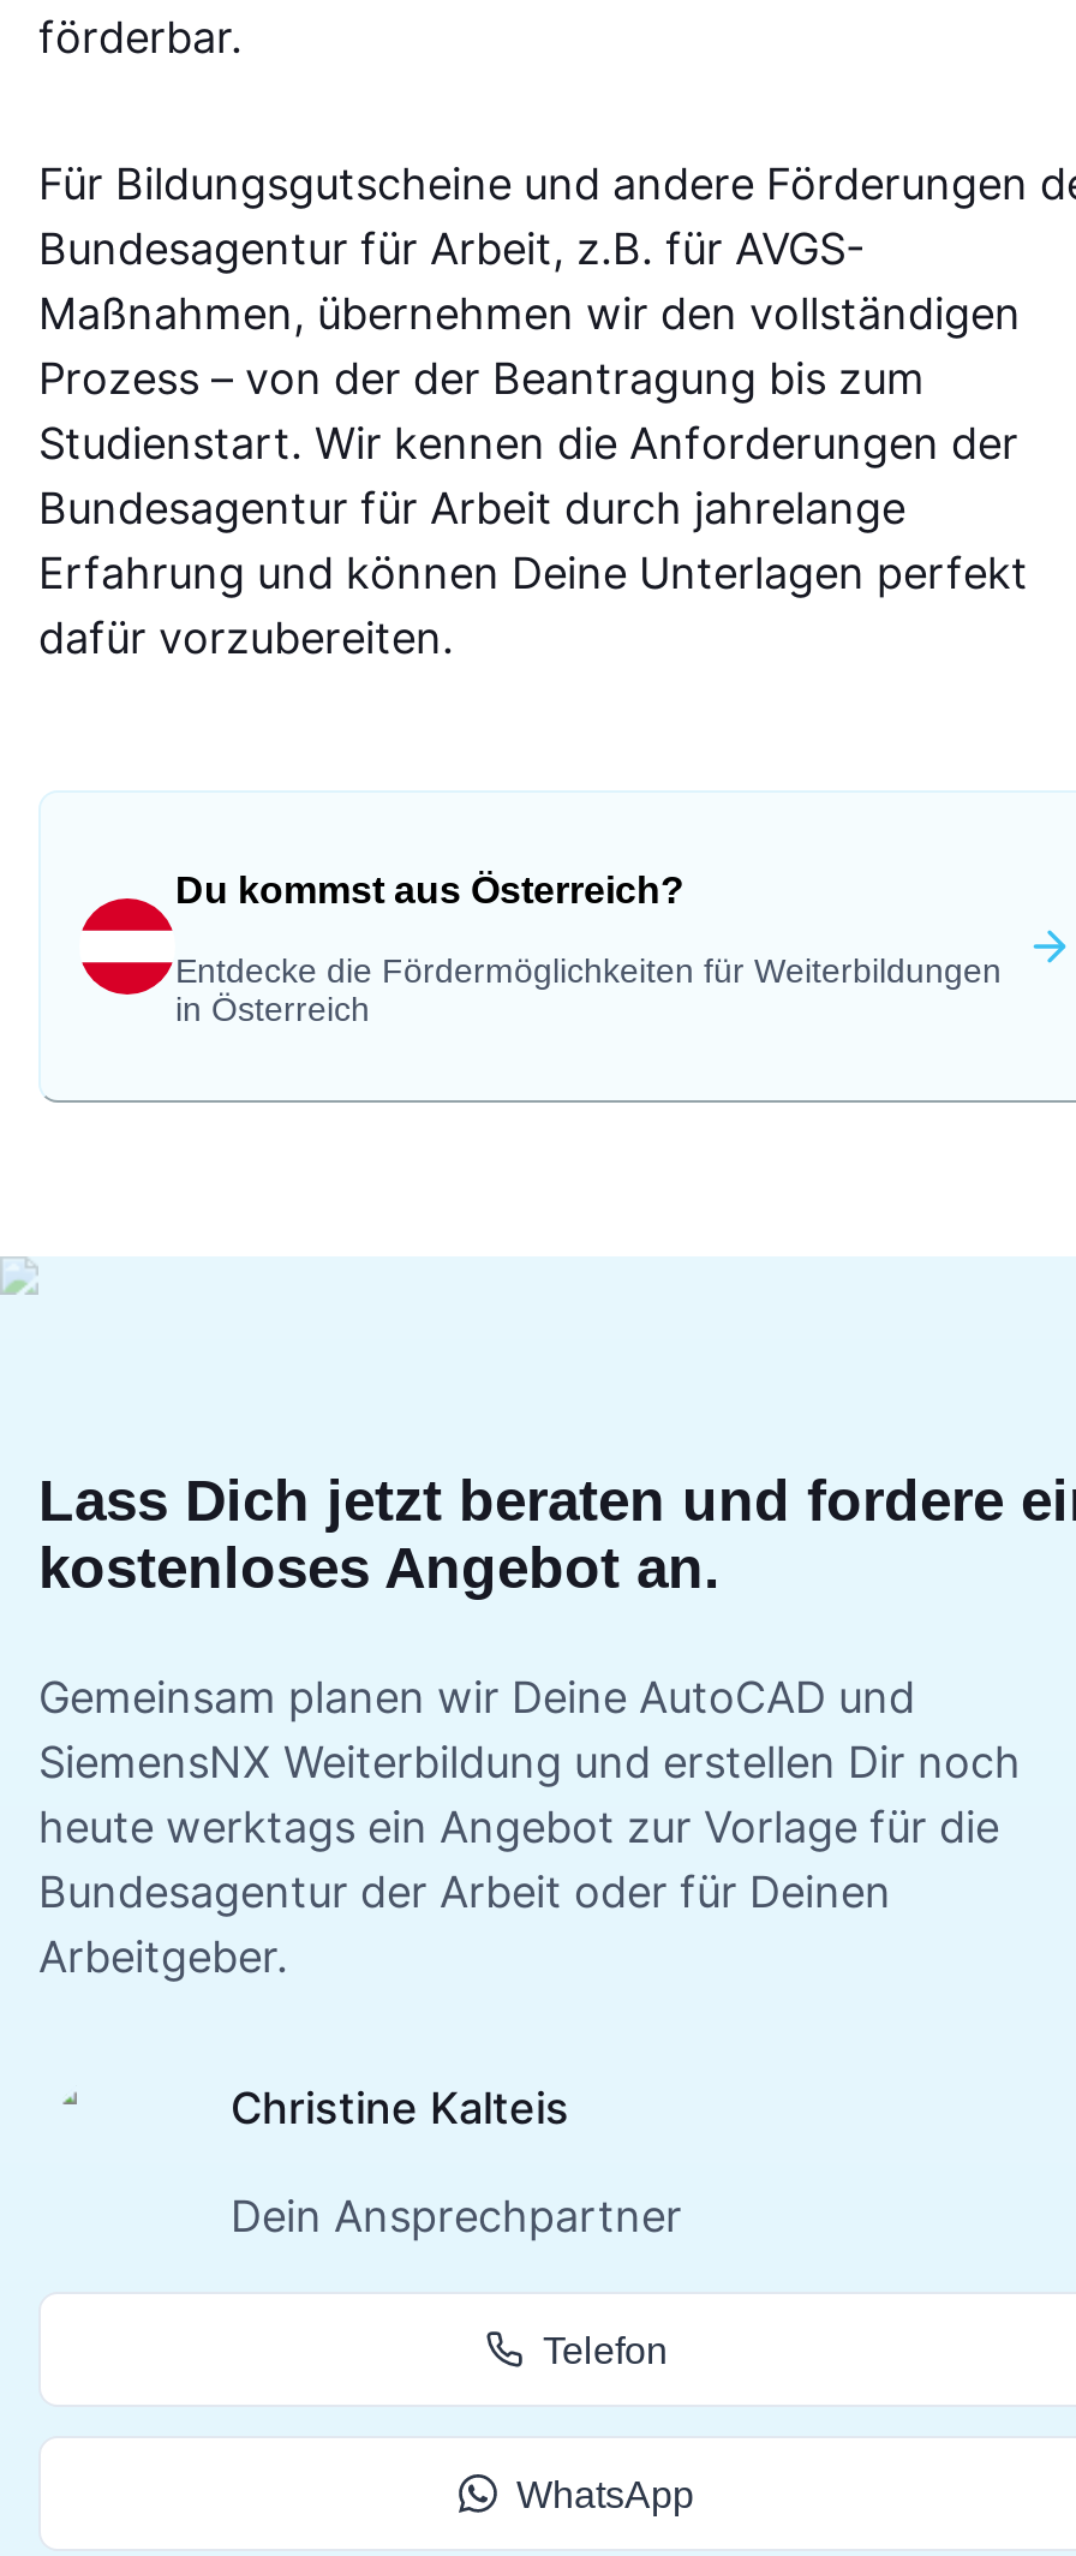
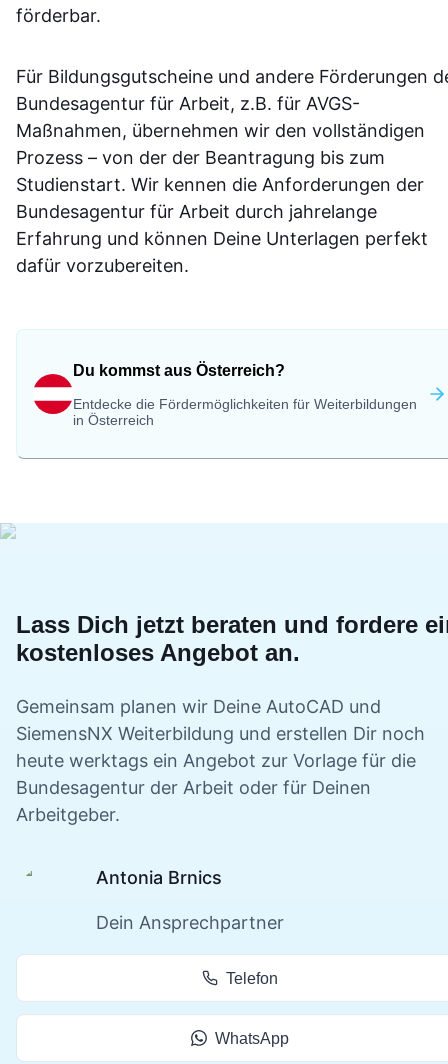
[231,2083,569,2133] Christine Kalteis -> [96,867,222,888] Antonia Brnics

